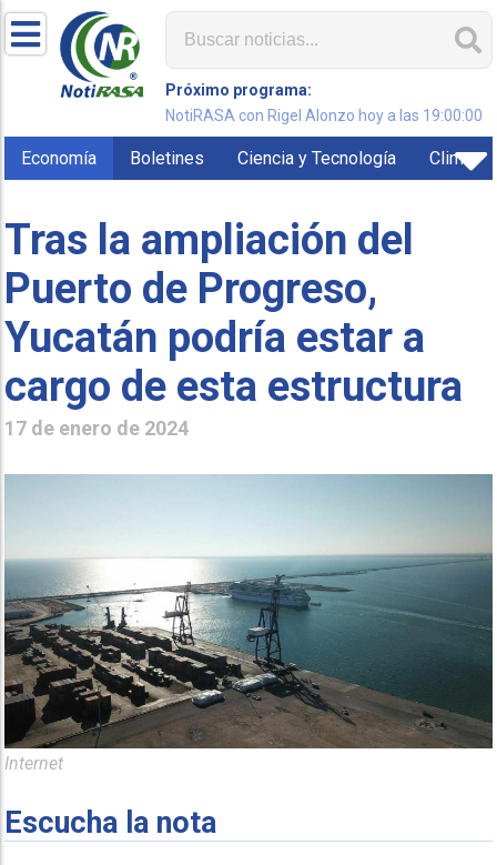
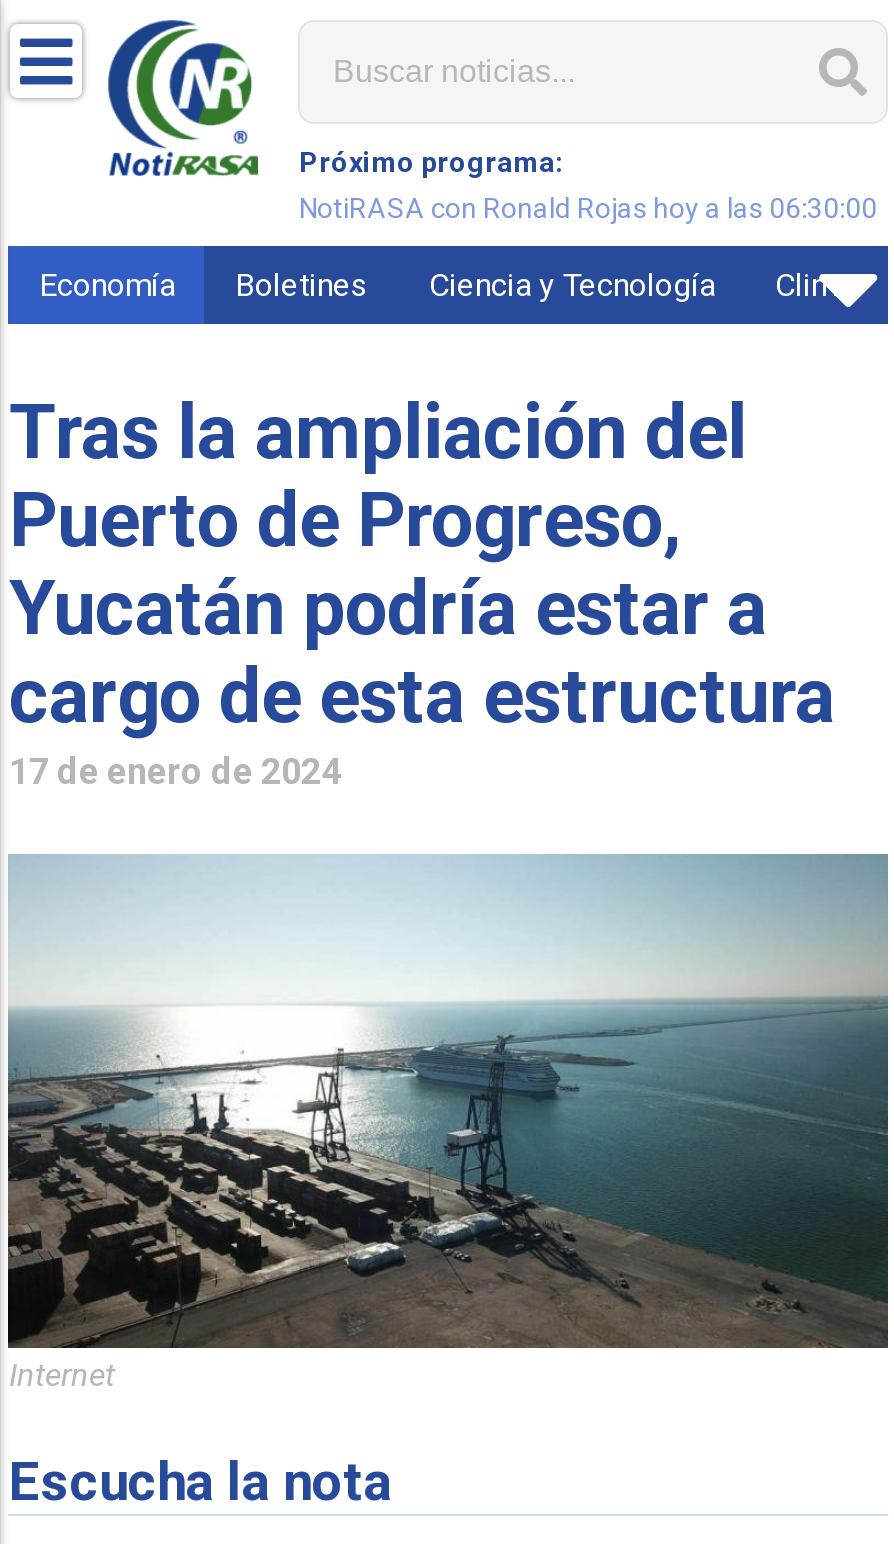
[166,107,483,124] NotiRASA con Rigel Alonzo hoy a las 19:00:00 -> [299,192,877,224] NotiRASA con Ronald Rojas hoy a las 06:30:00

